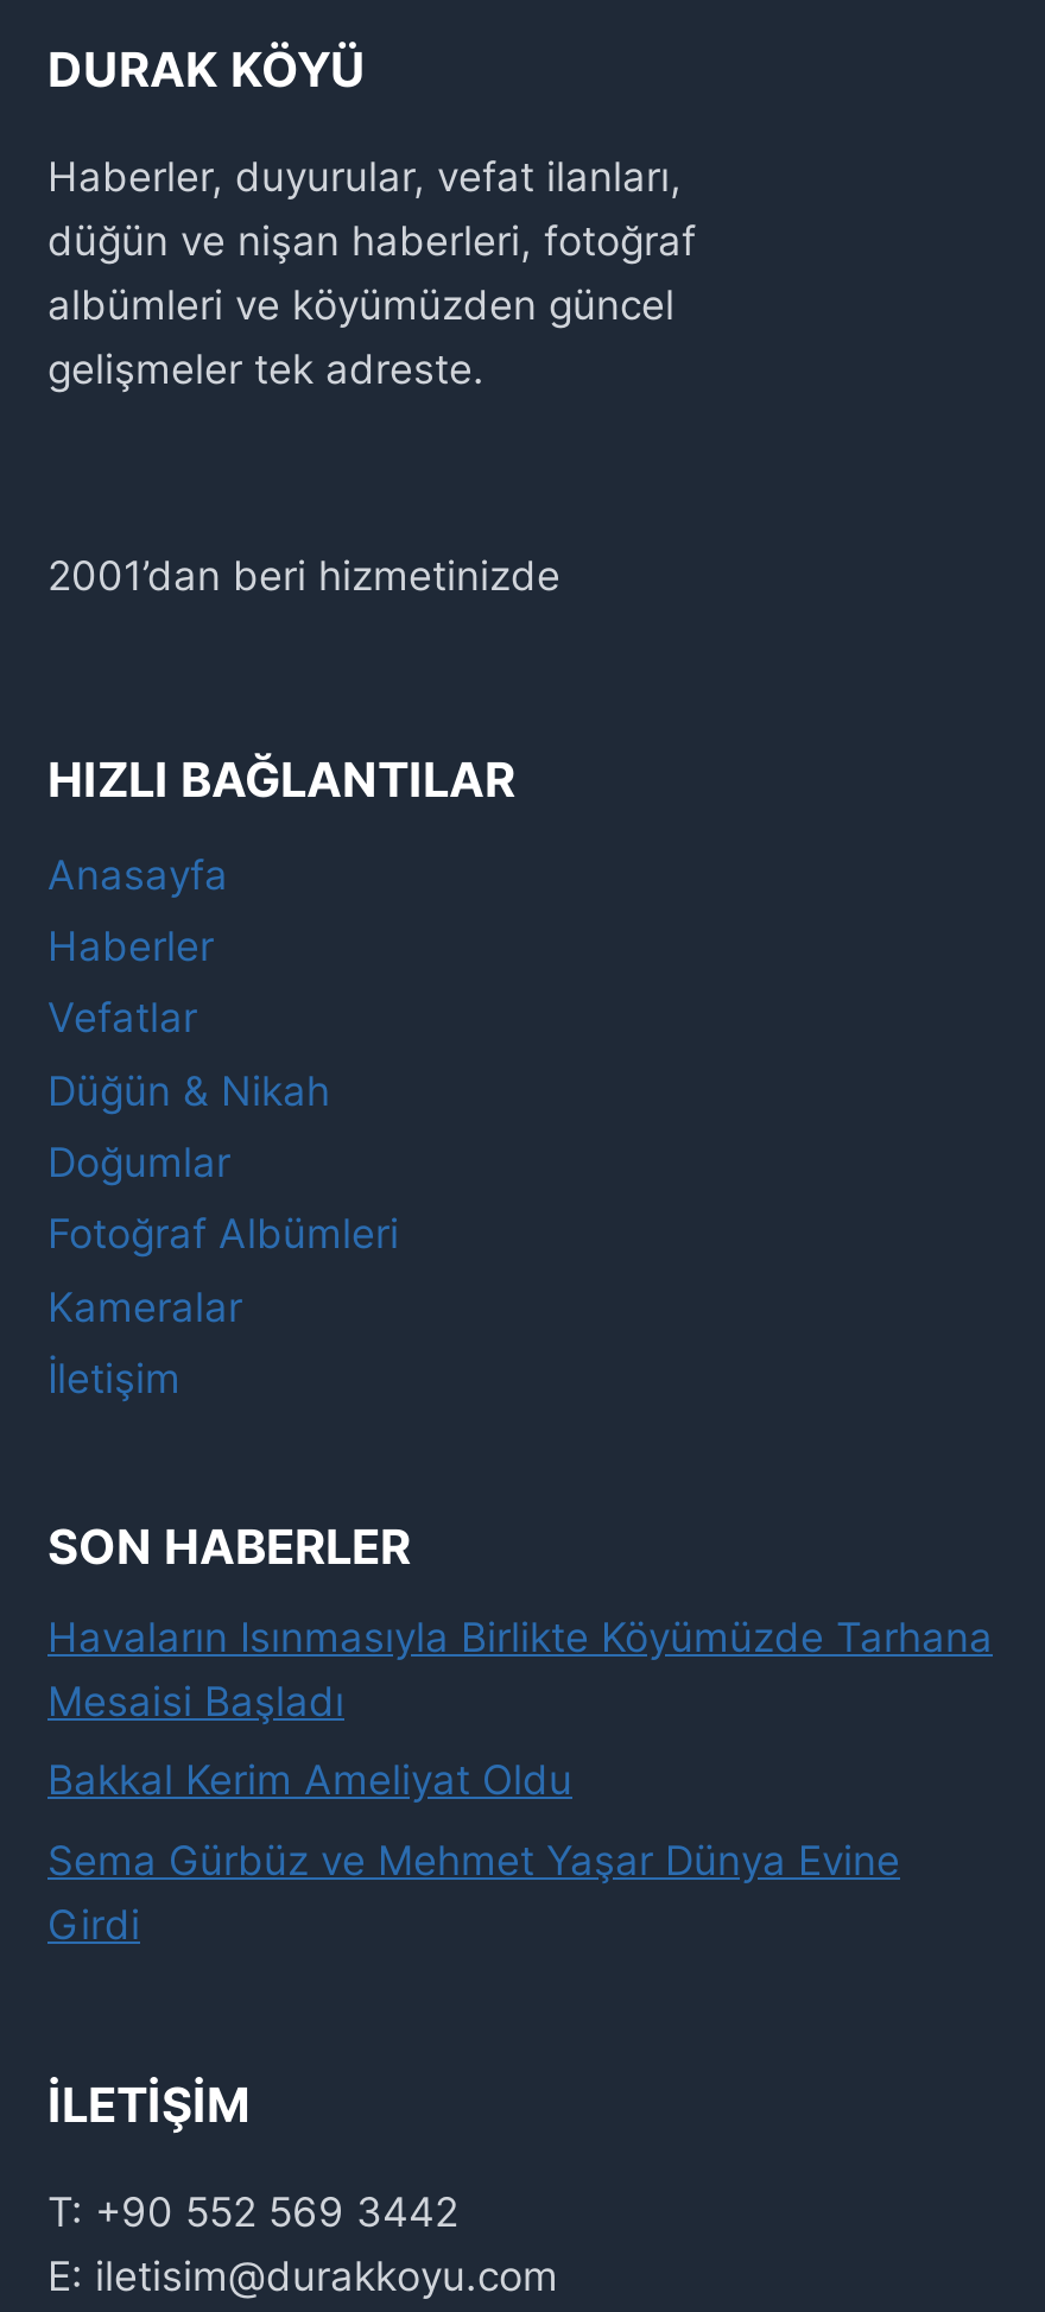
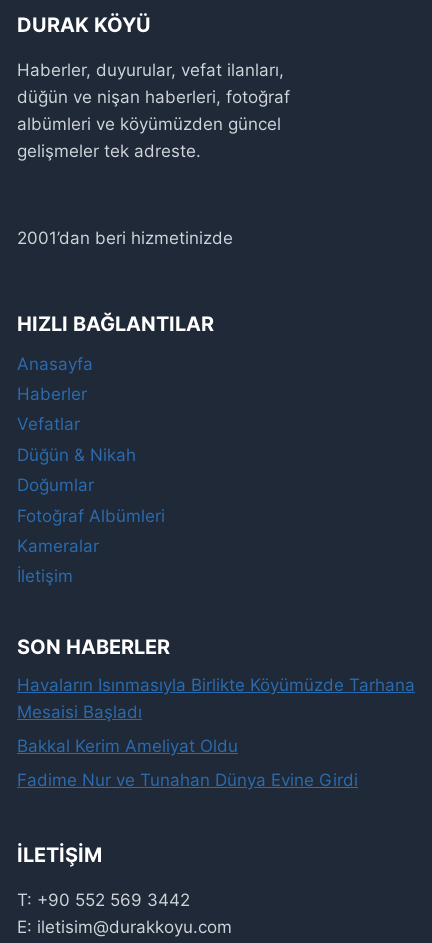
[47,1837,900,1949] Sema Gürbüz ve Mehmet Yaşar Dünya Evine | Girdi -> [17,769,358,789] Fadime Nur ve Tunahan Dünya Evine Girdi

